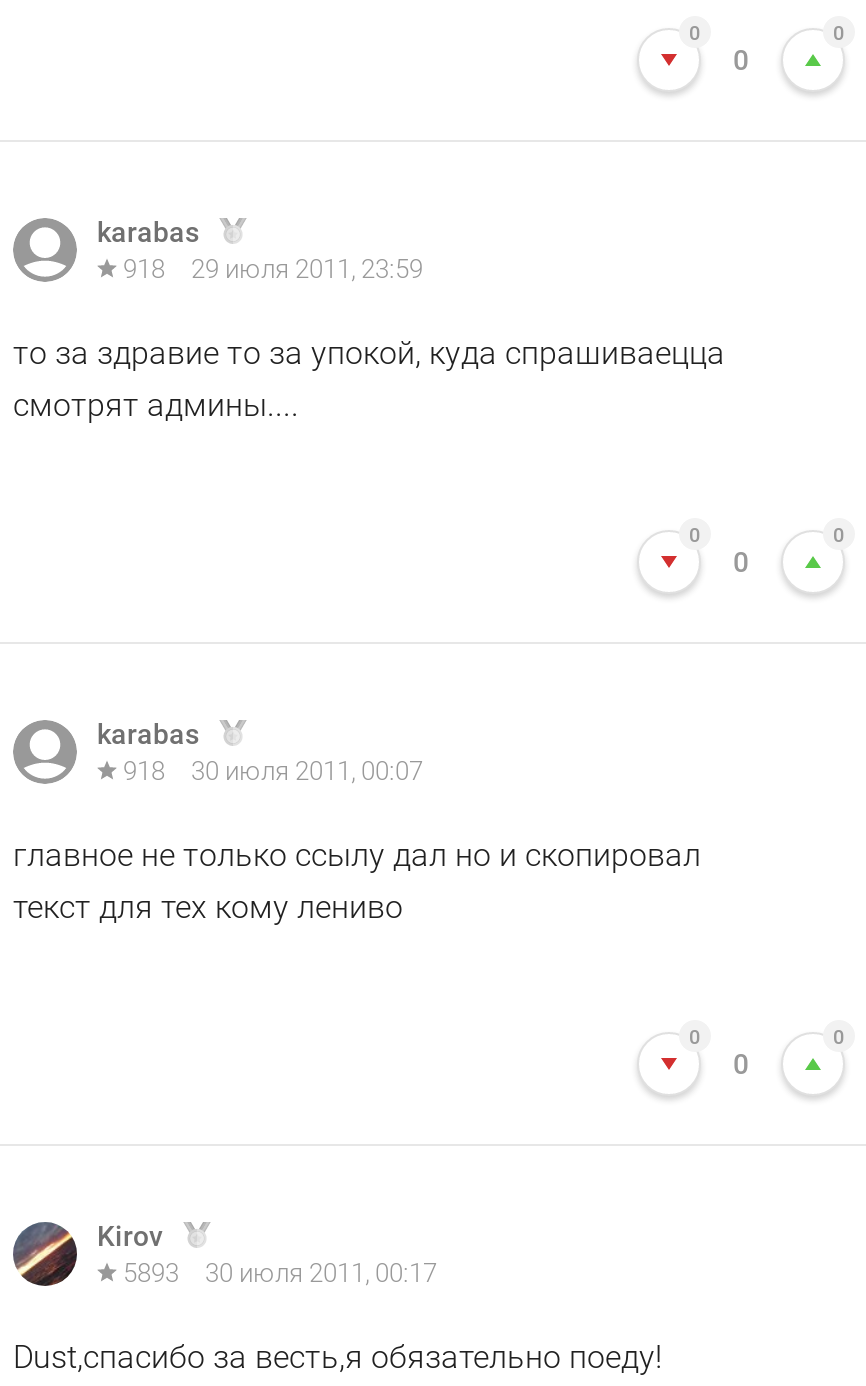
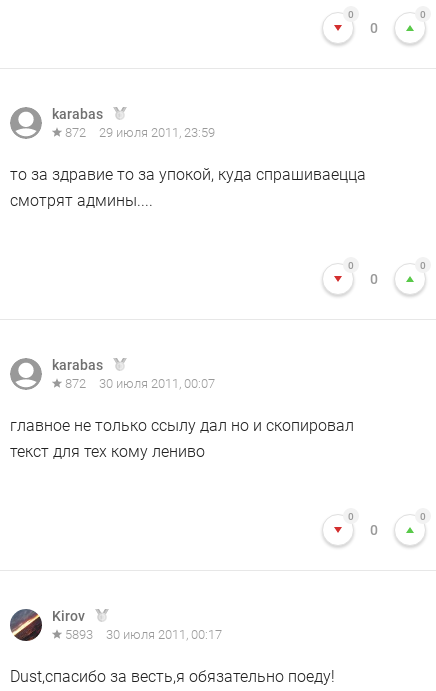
[123,255,423,285] 918 29 июля 2011, 23:59 -> [65,125,215,140] 872 29 июля 2011, 23:59
[123,757,423,787] 918 30 июля 2011, 00:07 -> [65,376,215,391] 872 30 июля 2011, 00:07

